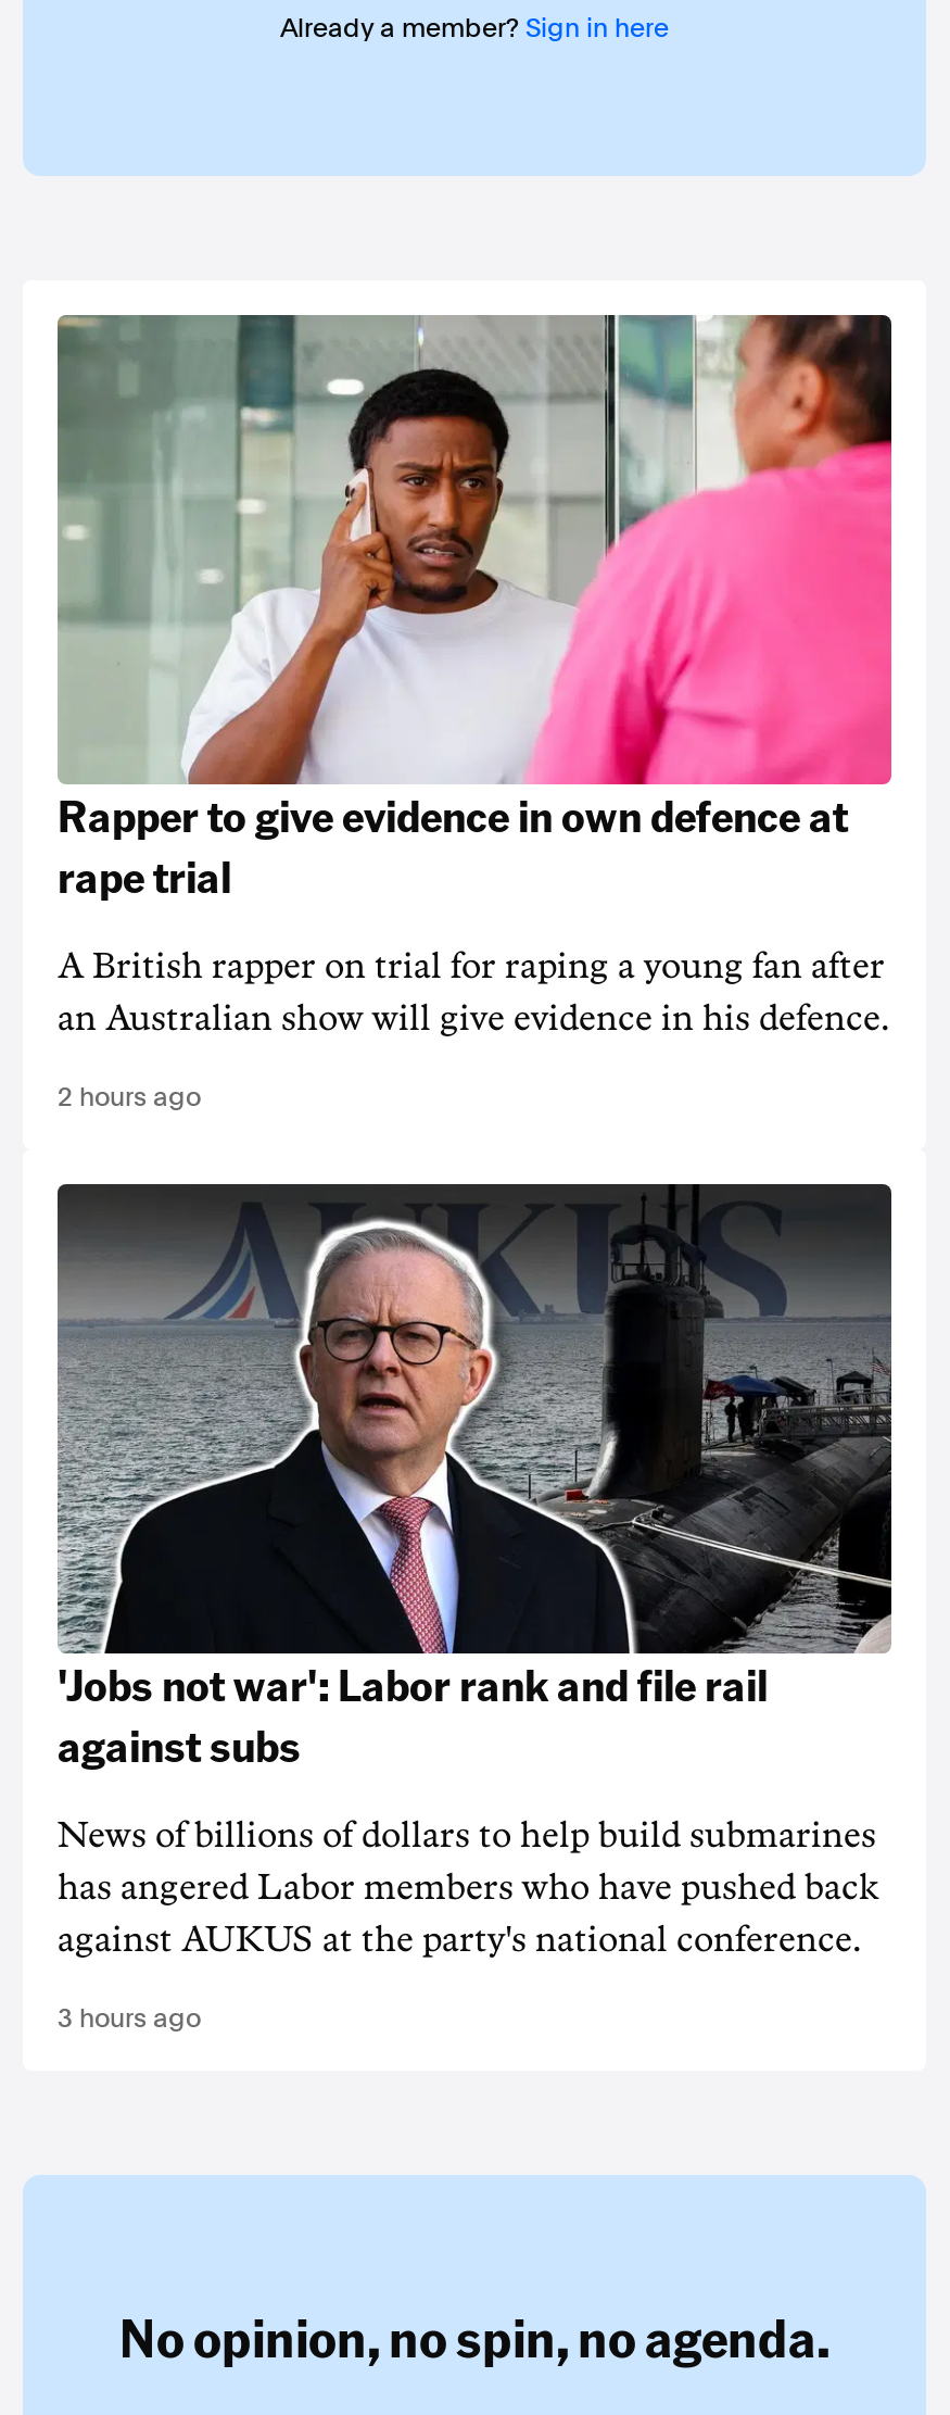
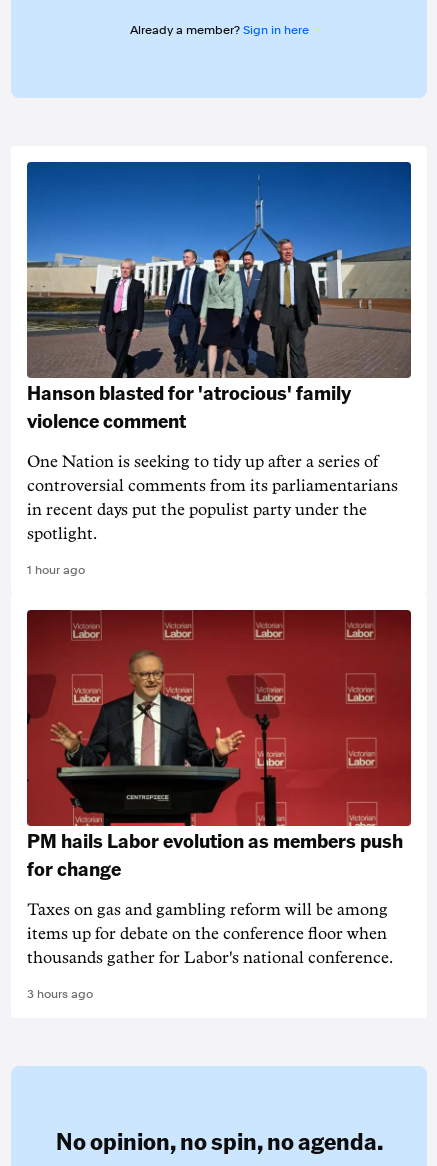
[55,313,894,1112] [image] | Rapper to give evidence in own defence at | rape trial | A British rapper on trial for raping a young fan after | an Australian show will give evidence in his defence. | 2 hours ago -> [26,161,412,577] [image] | Hanson blasted for 'atrocious' family | violence comment | One Nation is seeking to tidy up after a series of | controversial comments from its parliamentarians | in recent days put the populist party under the | spotlight. | 1 hour ago
[55,1184,894,1958] [image] | 'Jobs not war': Labor rank and file rail | against subs | News of billions of dollars to help build submarines | has angered Labor members who have pushed back | against AUKUS at the party's national conference. -> [26,610,412,966] [image] | PM hails Labor evolution as members push | for change | Taxes on gas and gambling reform will be among | items up for debate on the conference floor when | thousands gather for Labor's national conference.

